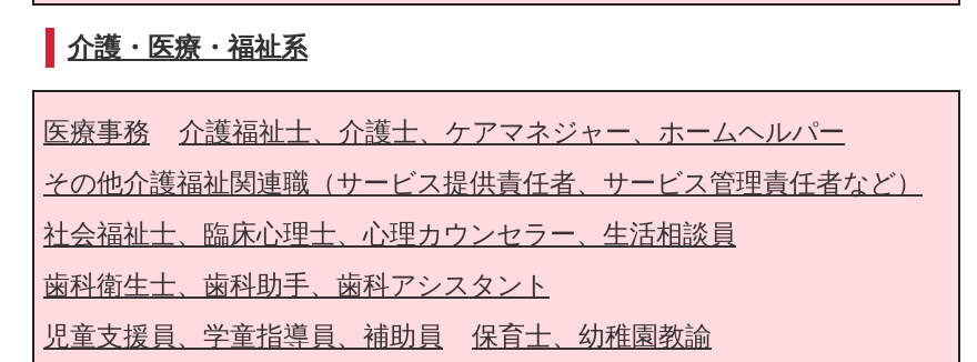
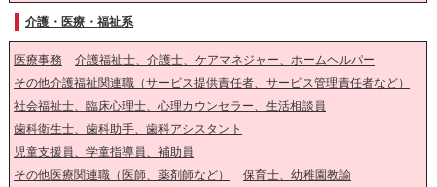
none -> [14,168,230,182] その他医療関連職（医師、薬剤師など）

